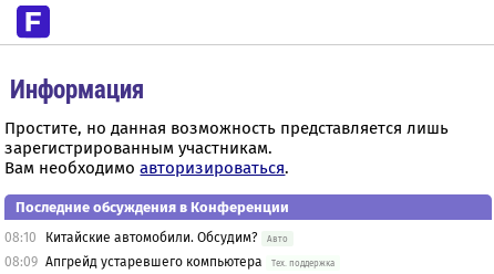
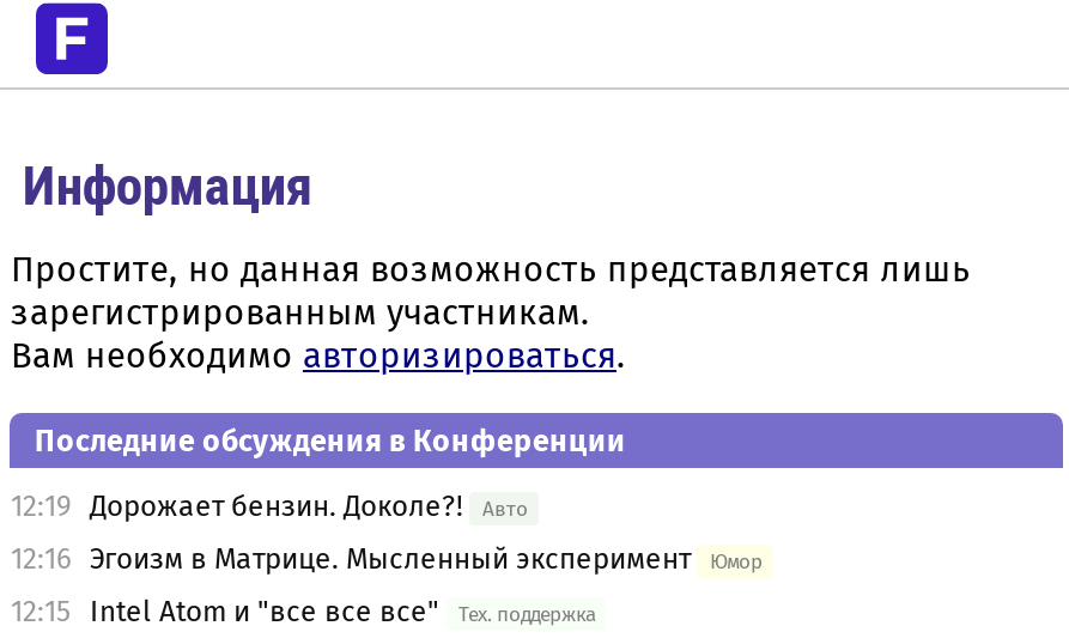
[5,230,259,245] 08:10 Китайские автомобили. Обсудим? -> [11,490,463,523] 12:19 Дорожает бензин. Доколе?!
[5,254,263,270] 08:09 Апгрейд устаревшего компьютера -> [11,542,763,628] 12:16 Эгоизм в Матрице. Мысленный эксперимент | Юмор | 12:15 Intel Atom и "все все все"

